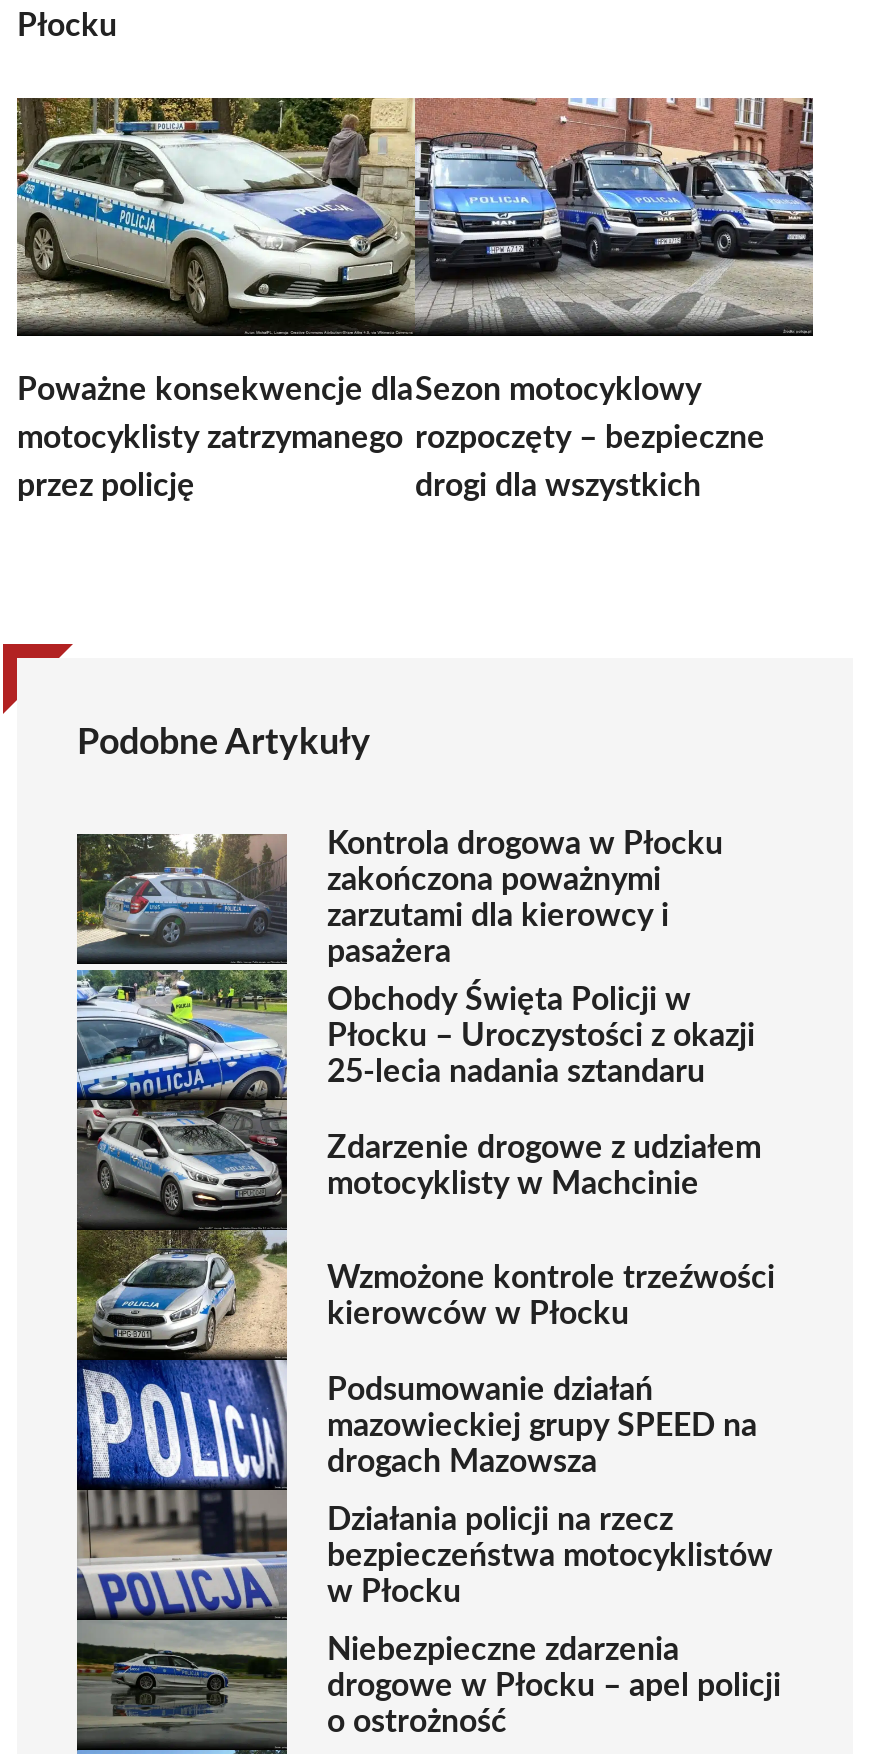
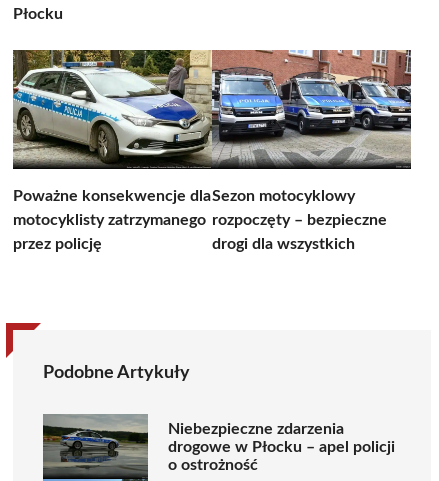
[75,828,775,1622] [image] | Kontrola drogowa w Płocku | zakończona poważnymi | zarzutami dla kierowcy i | pasażera | Obchody Święta Policji w | Płocku – Uroczystości z okazji | 25-lecia nadania sztandaru | Zdarzenie drogowe z udziałem | motocyklisty w Machcinie | Wzmożone kontrole trzeźwości | kierowców w Płocku | Podsumowanie działań | mazowieckiej grupy SPEED na | drogach Mazowsza | Działania policji na rzecz | bezpieczeństwa motocyklistów | w Płocku -> none

